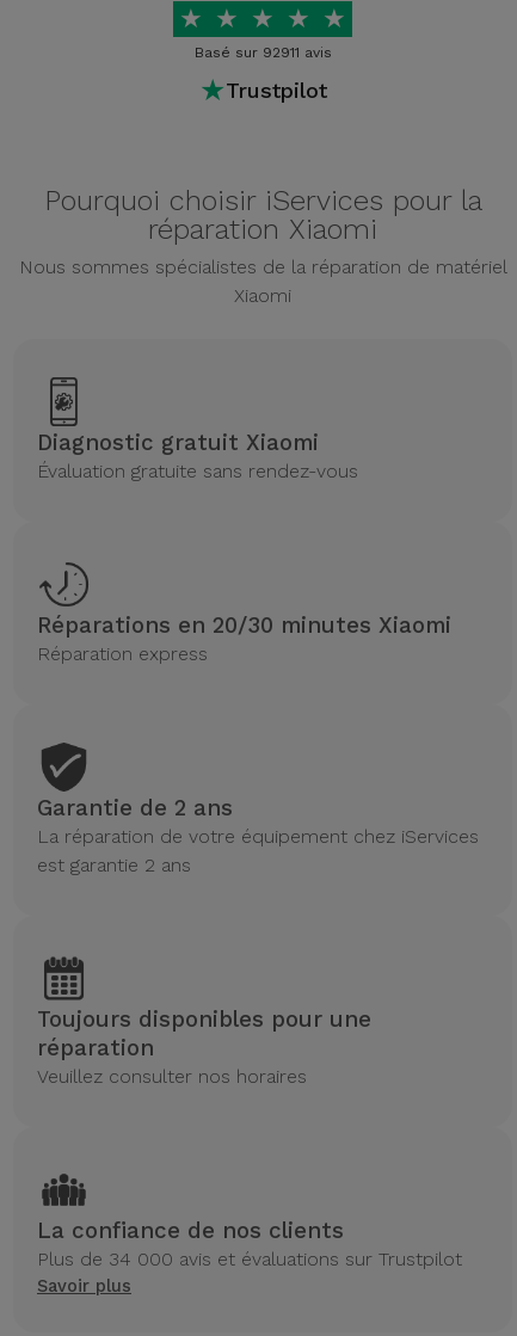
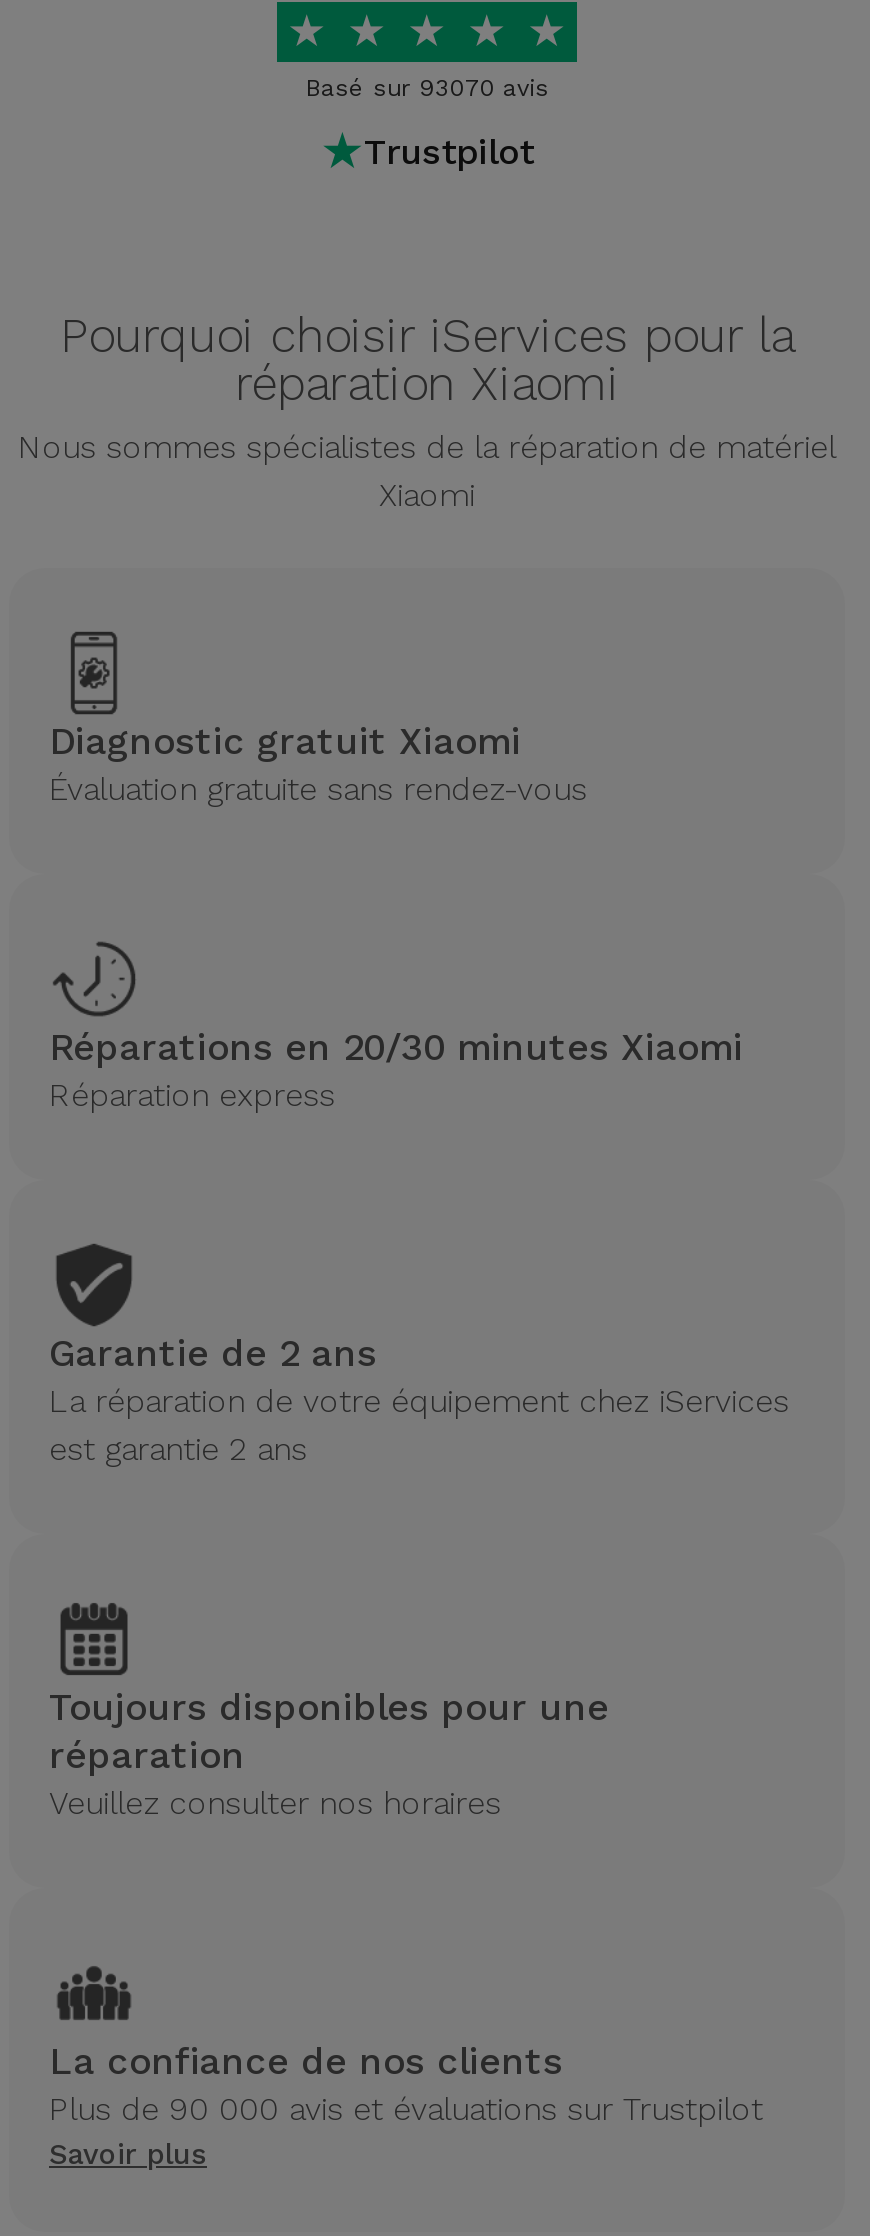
[194,45,331,61] Basé sur 92911 avis -> [305,75,549,103] Basé sur 93070 avis
[37,1248,462,1271] Plus de 34 000 avis et évaluations sur Trustpilot -> [49,2091,763,2129] Plus de 90 000 avis et évaluations sur Trustpilot

